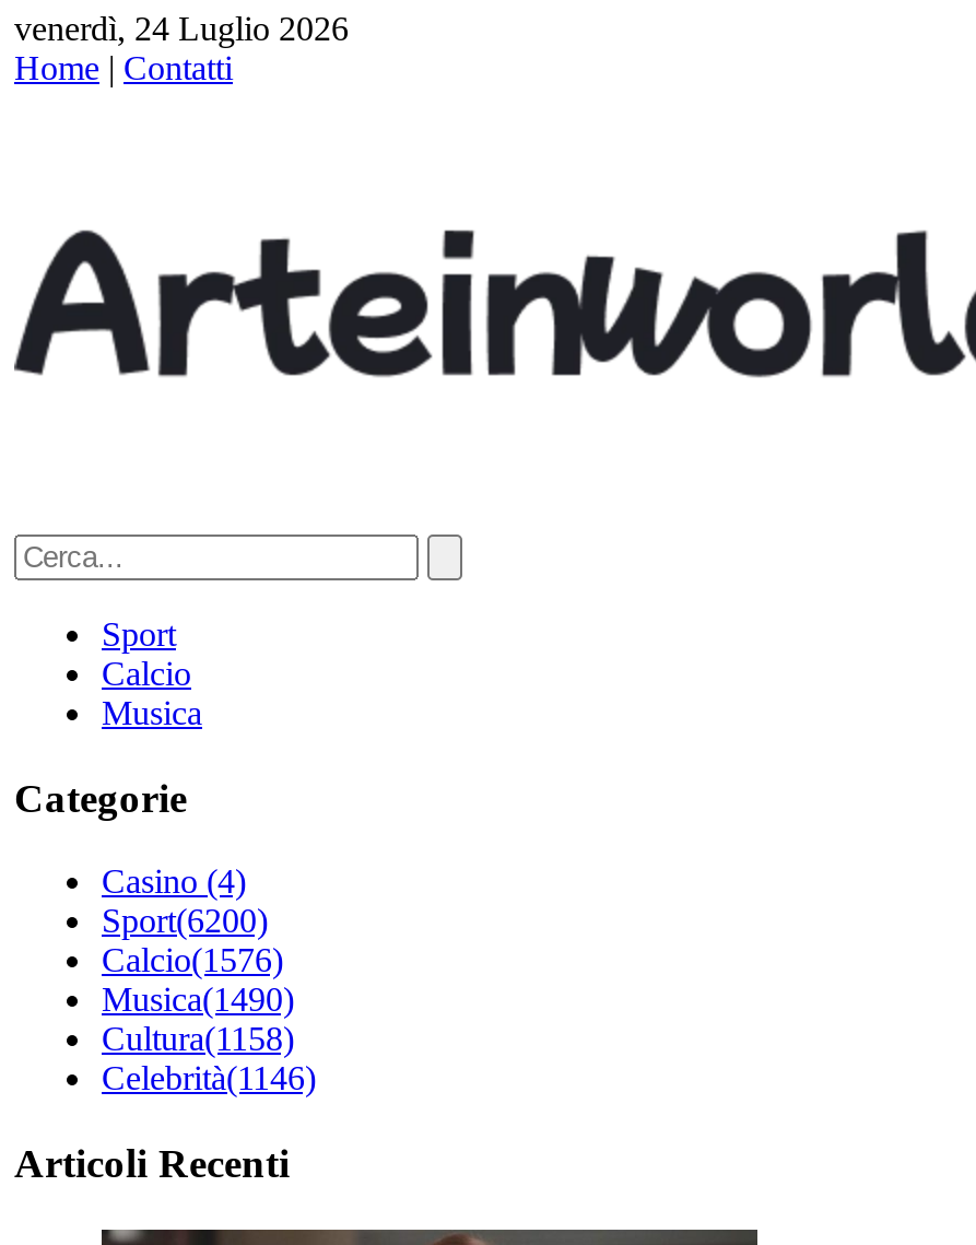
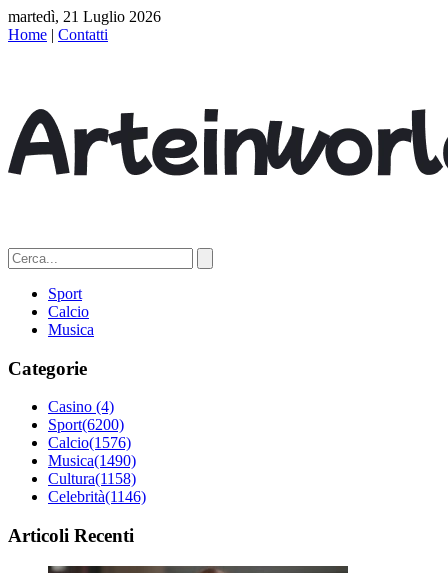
[14,10,349,47] venerdì, 24 Luglio 2026 -> [8,8,161,25] martedì, 21 Luglio 2026

